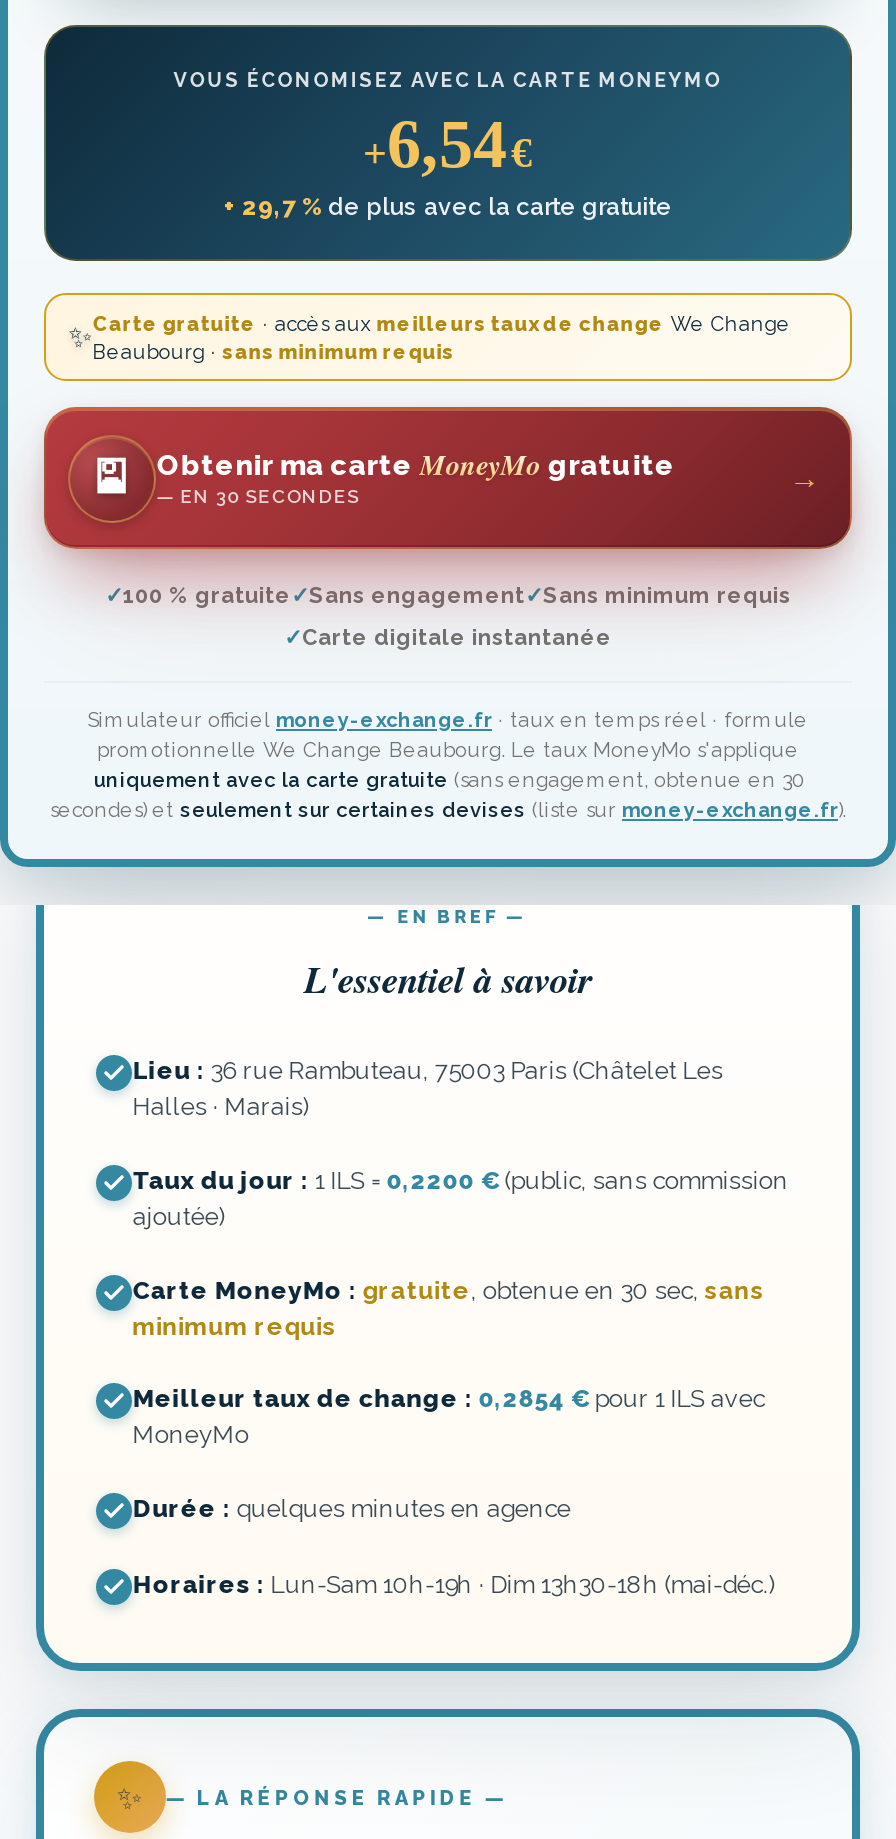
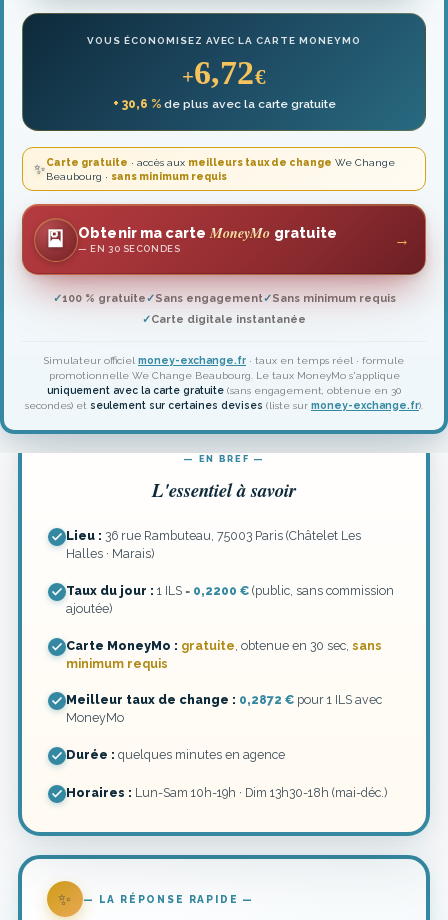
[363,107,533,181] +6,54 € -> [181,54,266,91] +6,72 €
[224,193,672,221] + 29,7 % de plus avec la carte gratuite -> [112,97,335,111] + 30,6 % de plus avec la carte gratuite
[132,1384,764,1414] Meilleur taux de change : 0,2854 €pour 1 ILS avec -> [66,692,382,707] Meilleur taux de change : 0,2872 €pour 1 ILS avec

